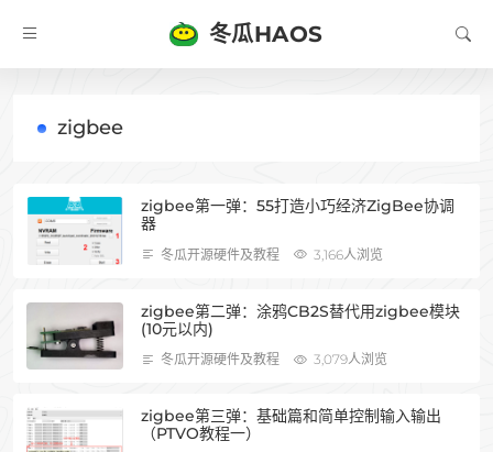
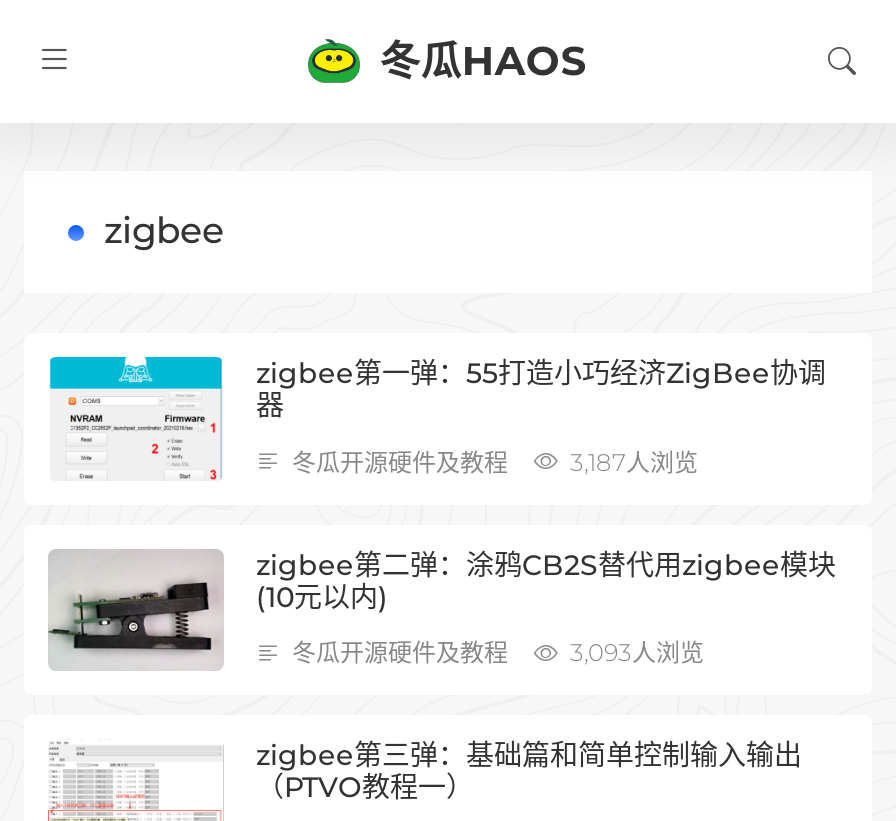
[314,246,383,262] 3,166人浏览 -> [570,446,698,476] 3,187人浏览
[314,351,387,368] 3,079人浏览 -> [570,637,704,667] 3,093人浏览

